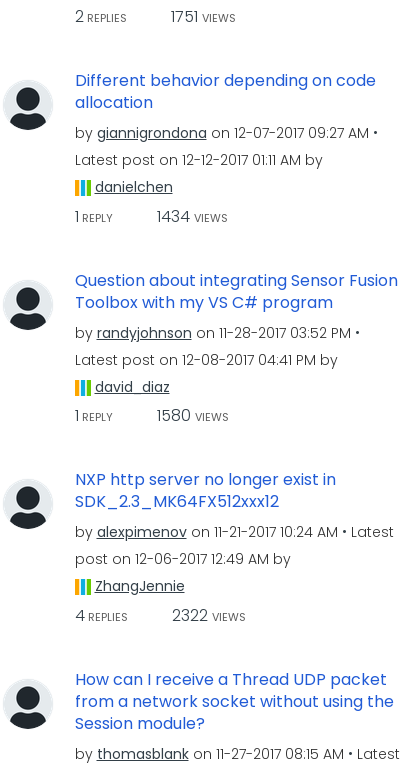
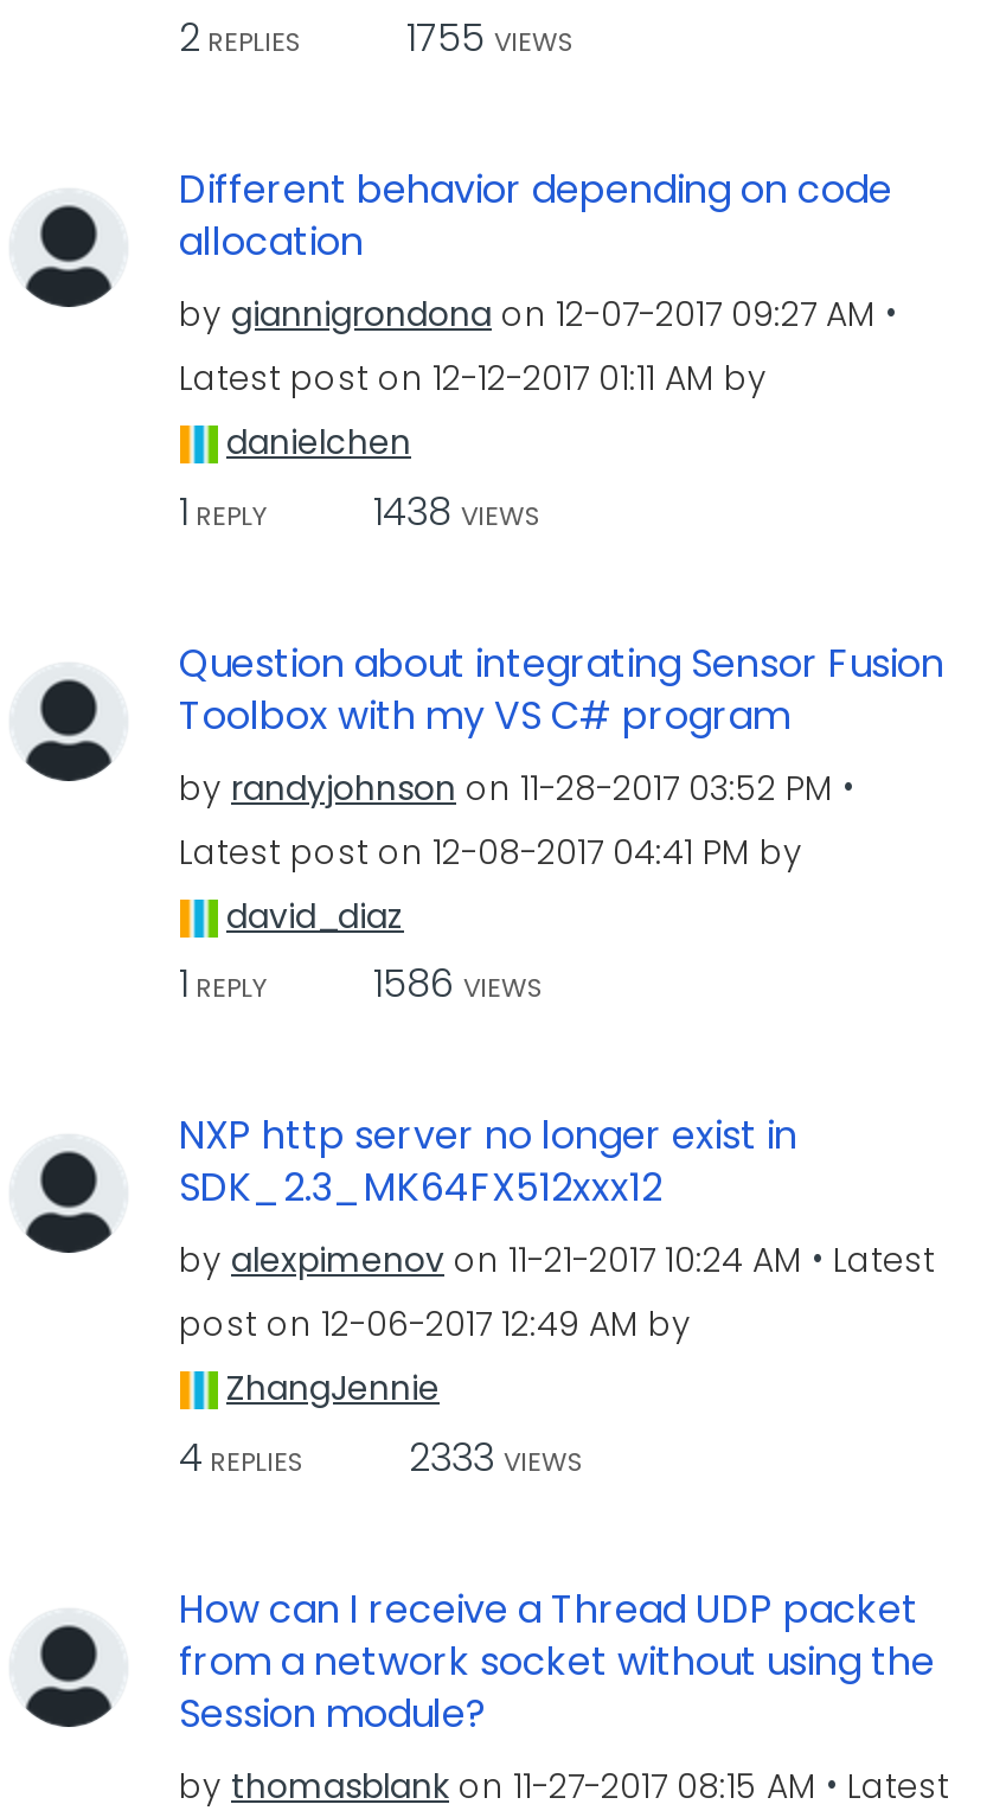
[74,5,235,28] 2 REPLIES 1751 VIEWS -> [179,11,575,65] 2 REPLIES 1755 VIEWS
[74,204,227,227] 1 REPLY 1434 VIEWS -> [179,484,542,538] 1 REPLY 1438 VIEWS
[74,404,228,427] 1 REPLY 1580 VIEWS -> [179,957,544,1011] 1 REPLY 1586 VIEWS
[74,603,245,626] 4 REPLIES 2322 VIEWS -> [179,1429,584,1484] 4 REPLIES 2333 VIEWS

